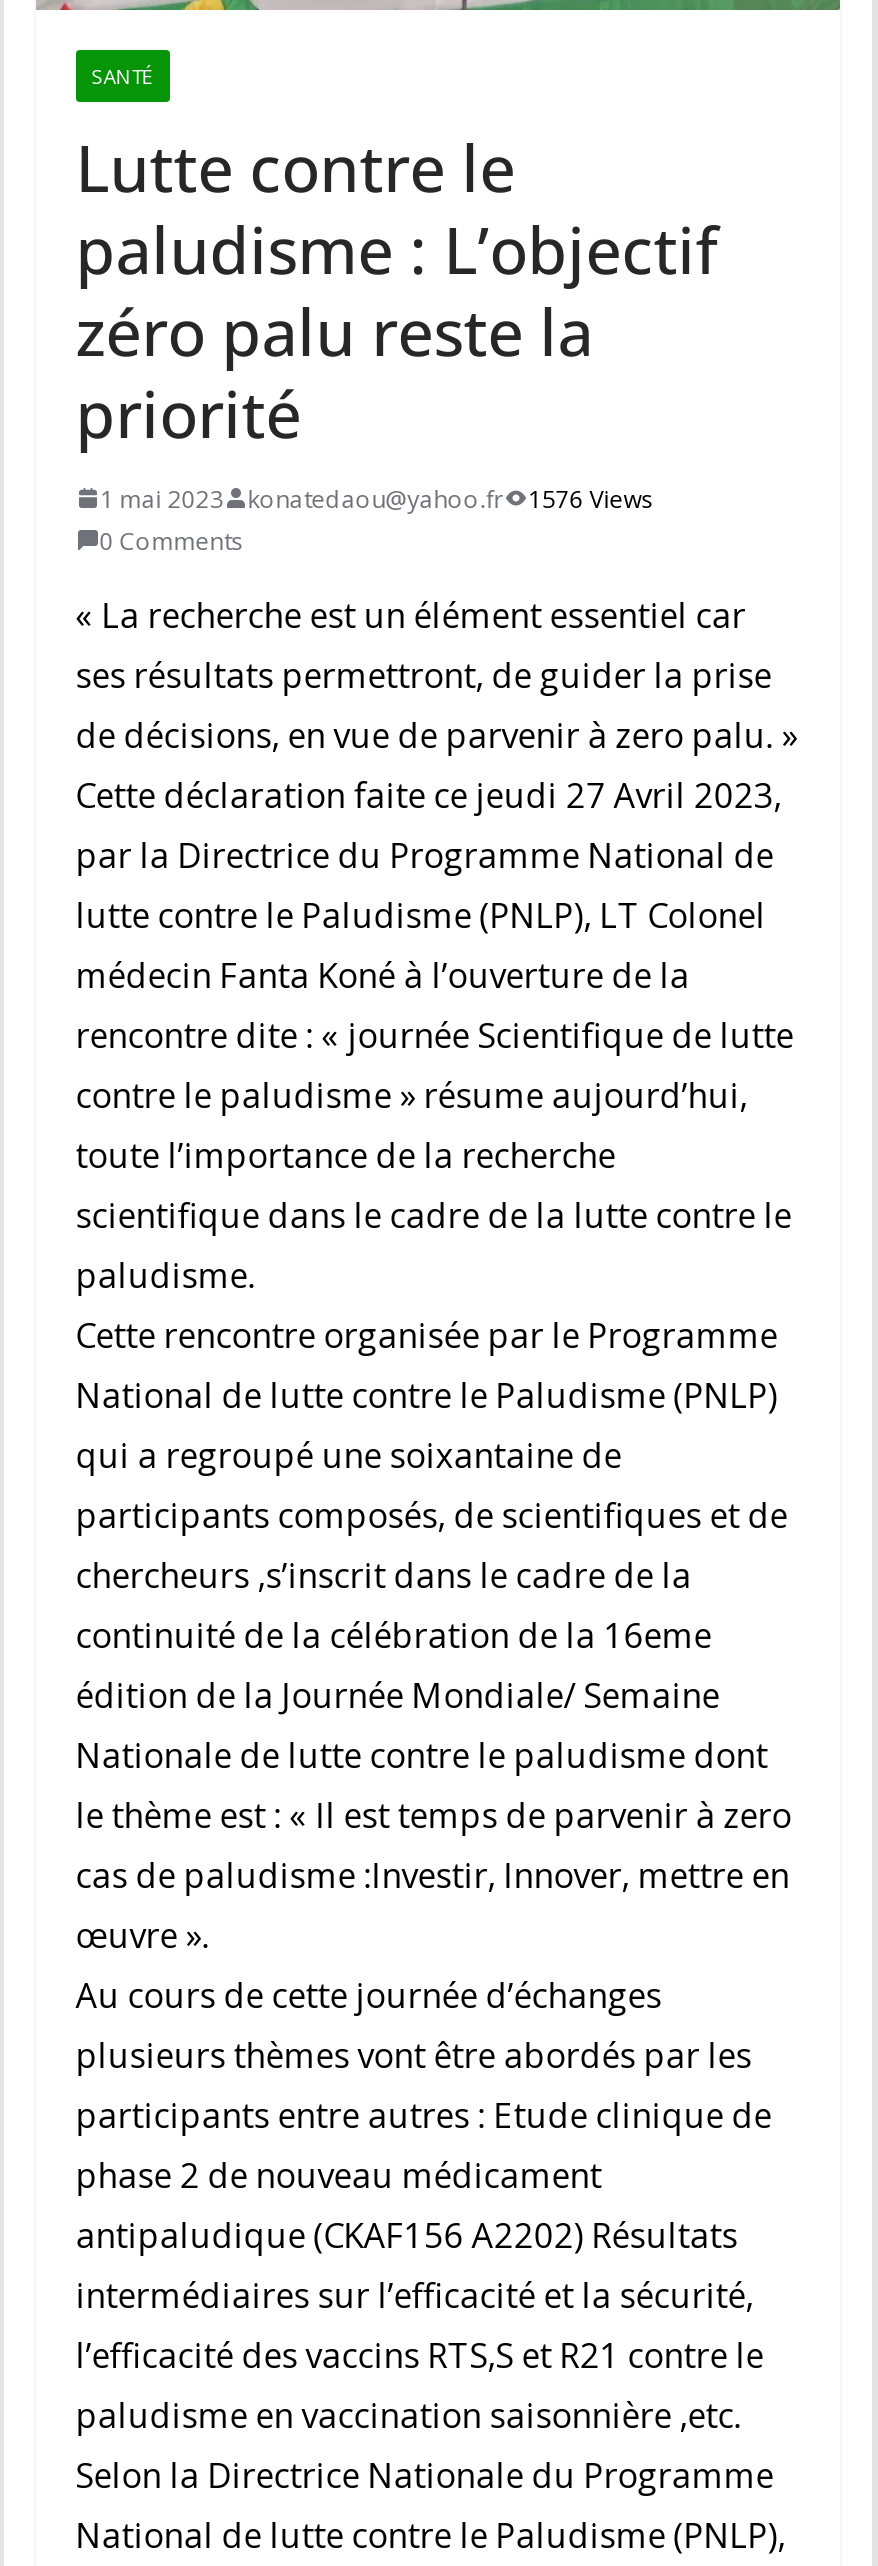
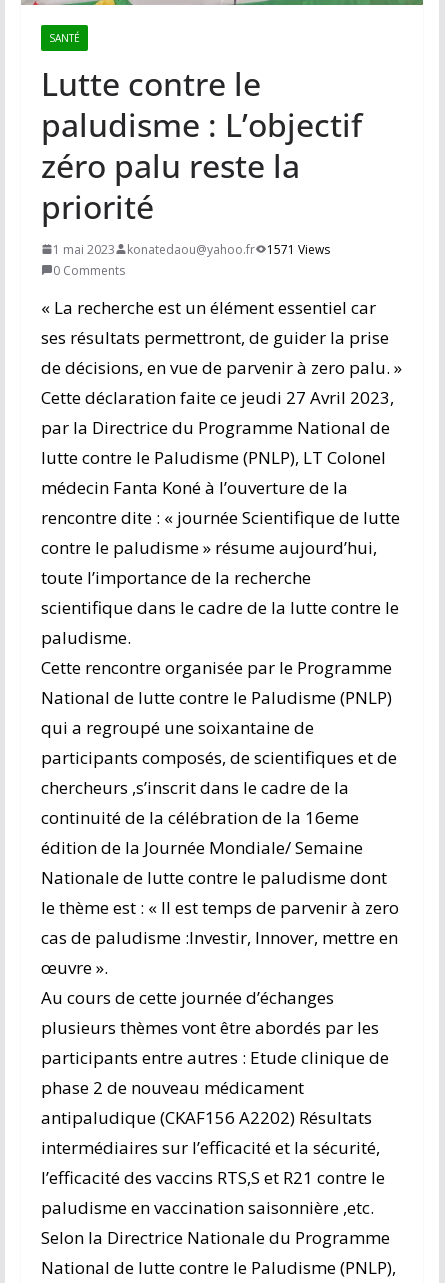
[99,481,653,515] 1 mai 2023 konatedaou@yahoo.fr 1576 Views -> [53,240,330,257] 1 mai 2023 konatedaou@yahoo.fr 1571 Views

